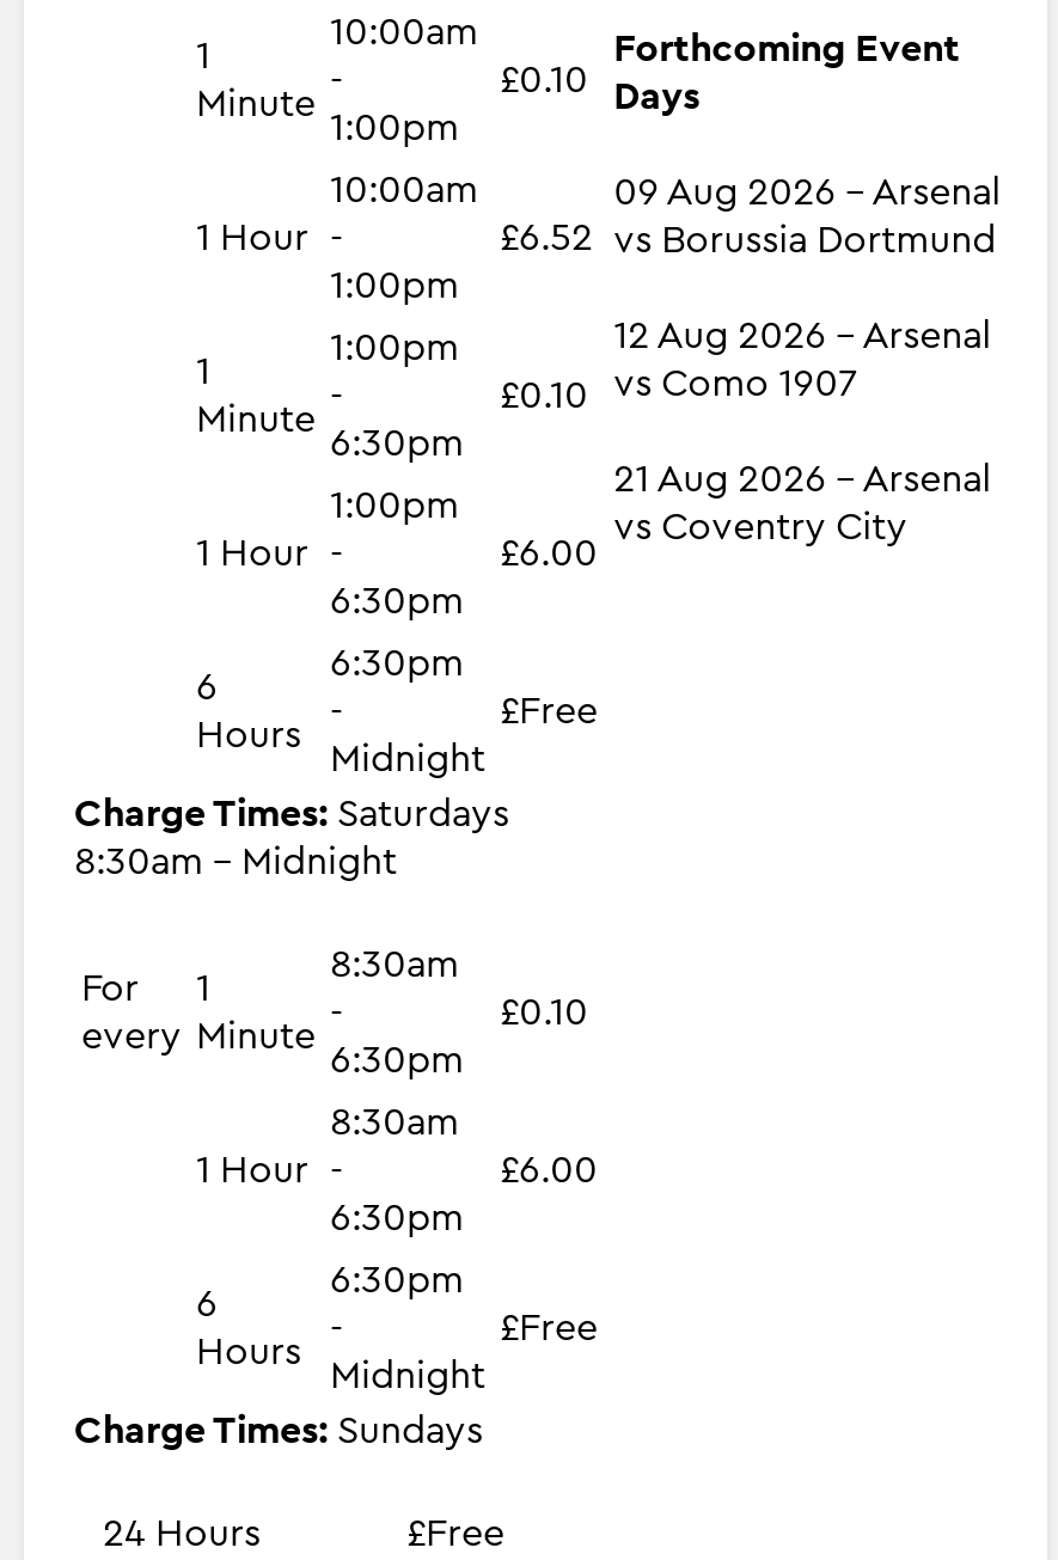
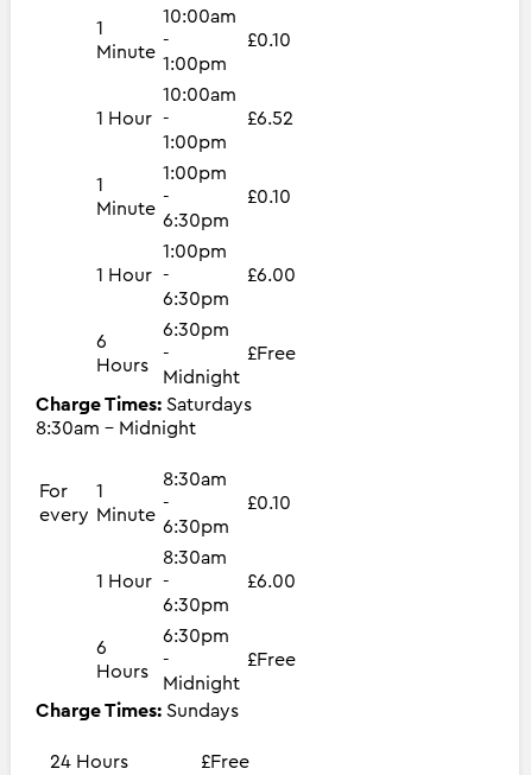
[614,29,1001,545] Forthcoming Event | Days | 09 Aug 2026 - Arsenal | vs Borussia Dortmund | 12 Aug 2026 - Arsenal | vs Como 1907 | 21 Aug 2026 - Arsenal | vs Coventry City -> none

